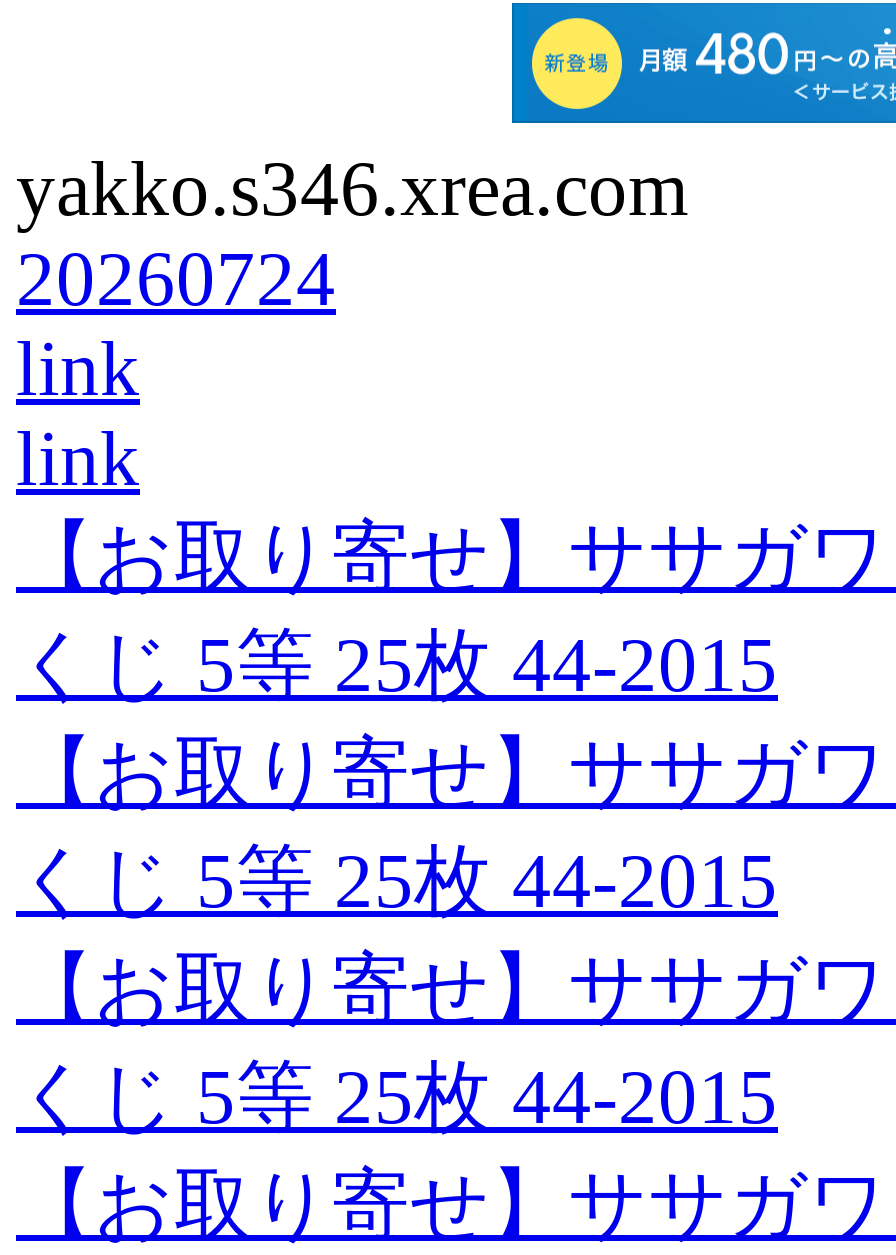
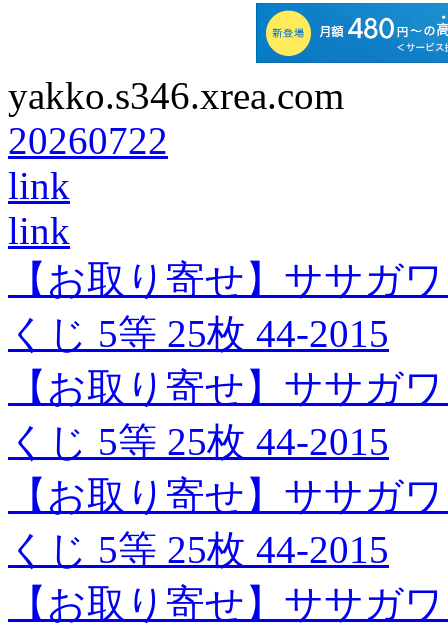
[16,234,336,320] 20260724 -> [8,118,168,161] 20260722

